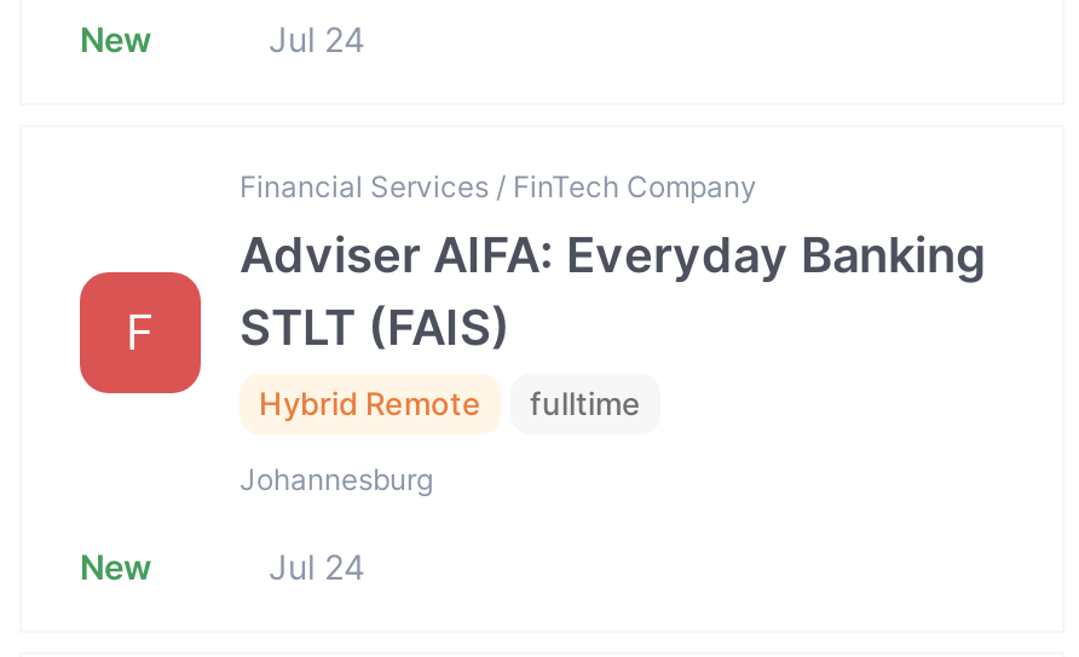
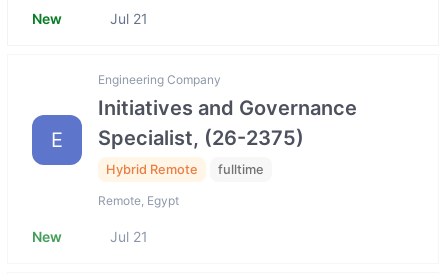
[269,18,365,59] Jul 24 -> [110,10,148,27] Jul 21
[240,168,987,357] Financial Services / FinTech Company | Adviser AIFA: Everyday Banking | STLT (FAIS) -> [98,72,357,150] Engineering Company | Initiatives and Governance | Specialist, (26-2375)
[126,304,155,362] F -> [51,128,63,152] E
[240,460,433,496] Johannesburg -> [98,193,179,208] Remote, Egypt
[269,545,365,586] Jul 24 -> [110,228,148,245] Jul 21

